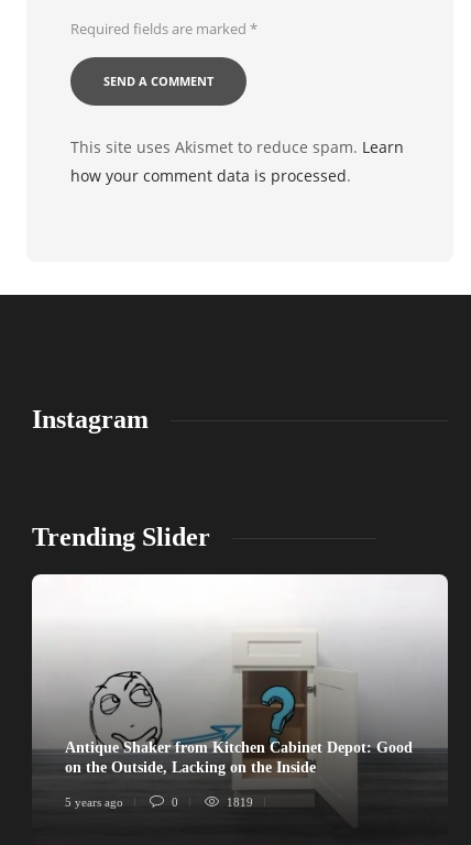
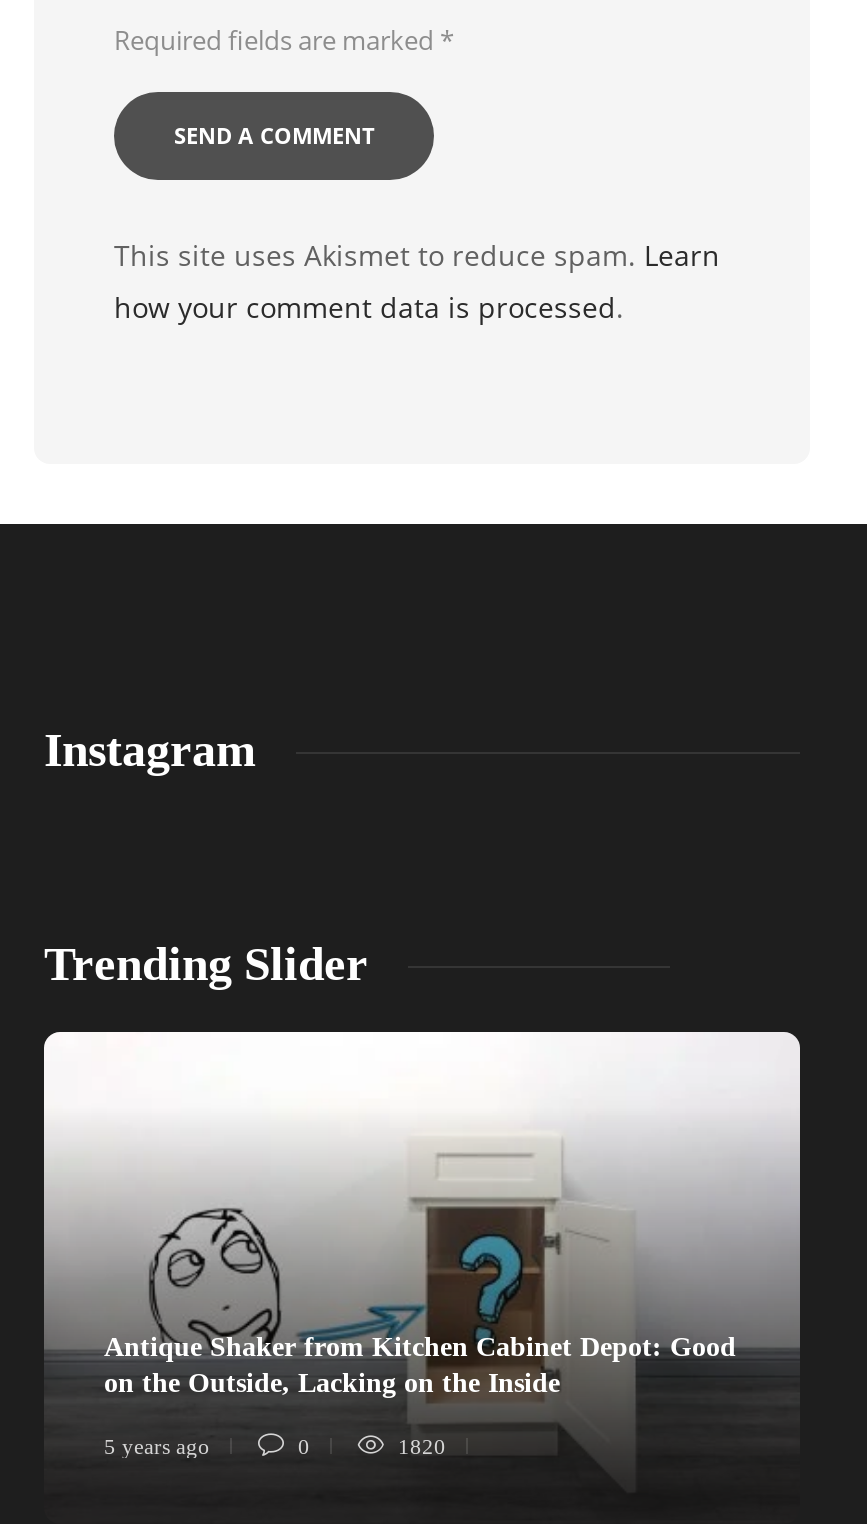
[223,795,253,808] 1819 -> [392,1433,446,1457] 1820

